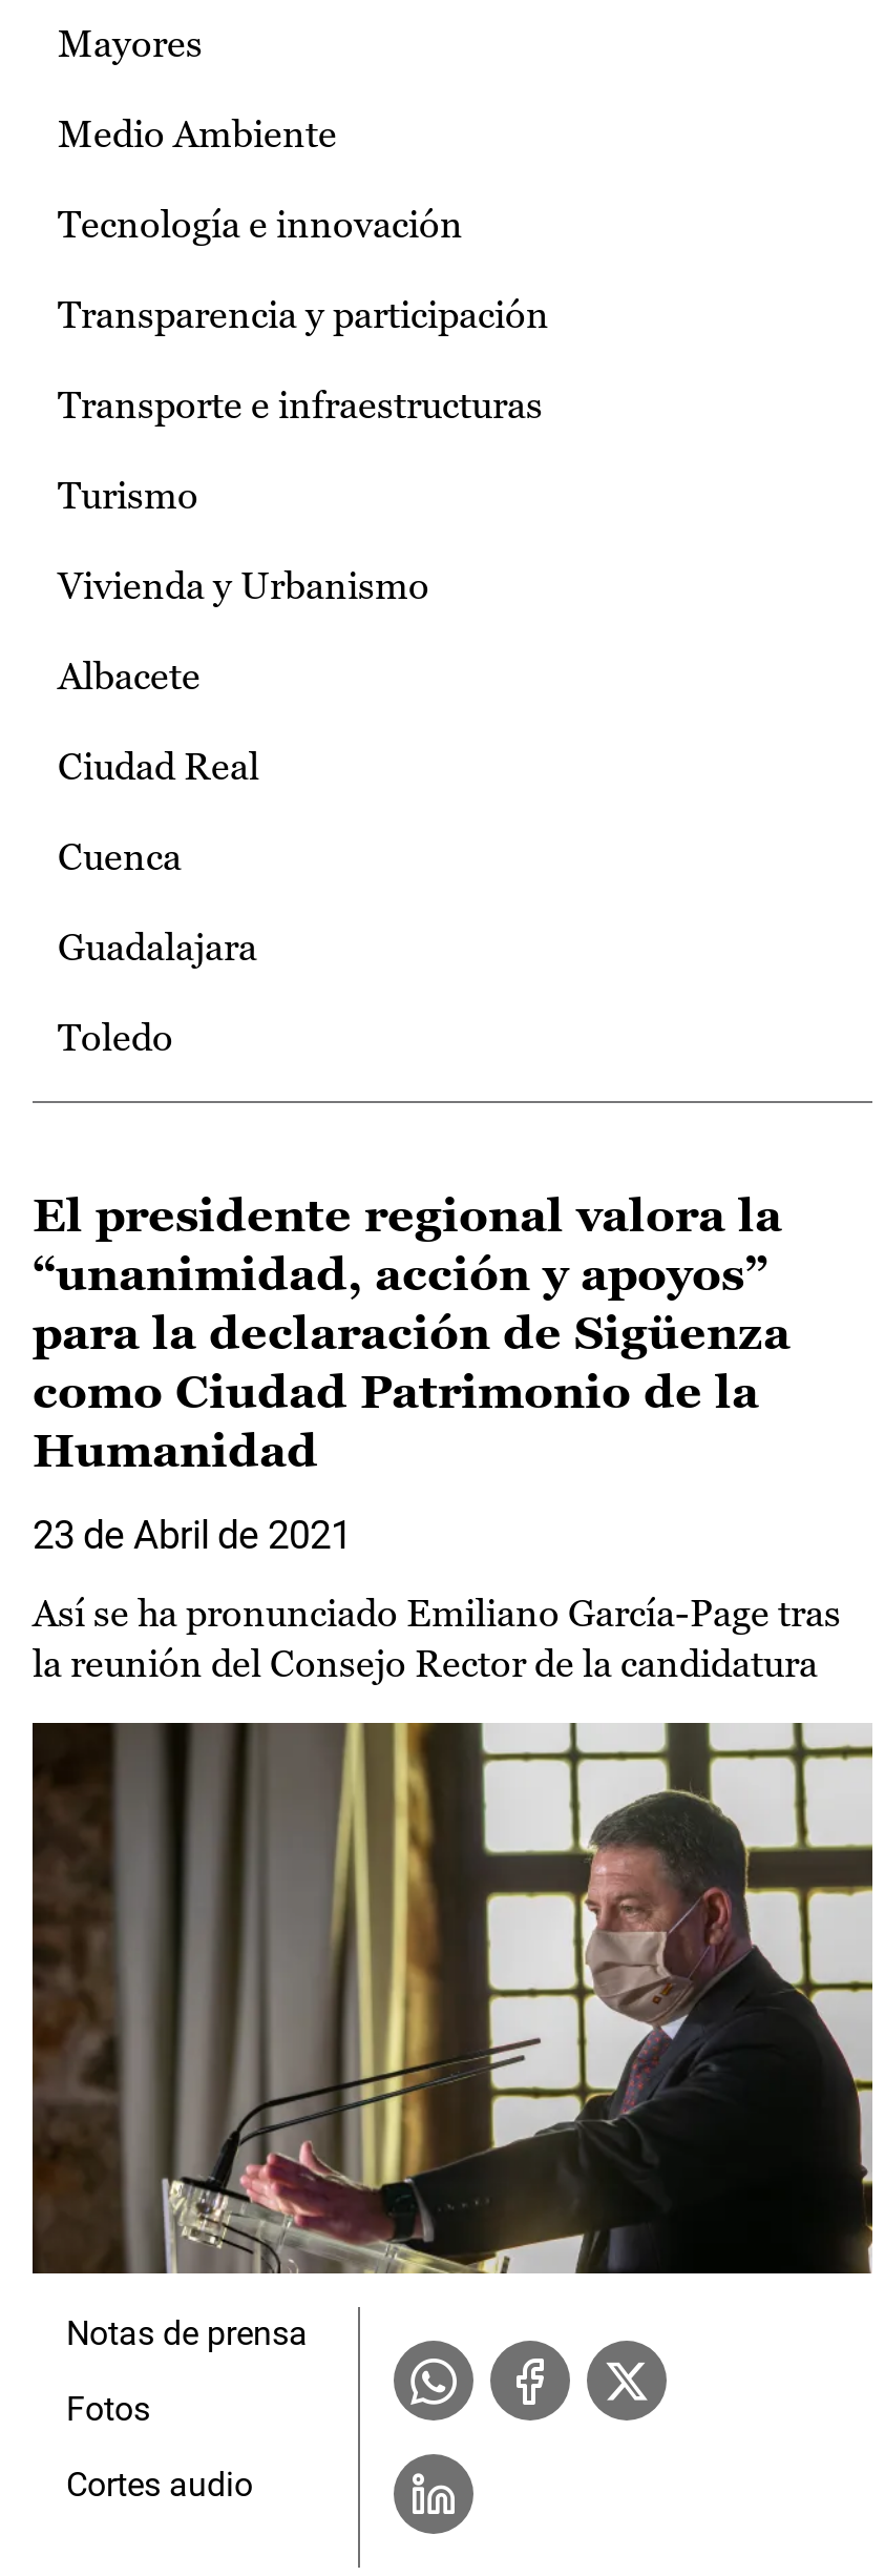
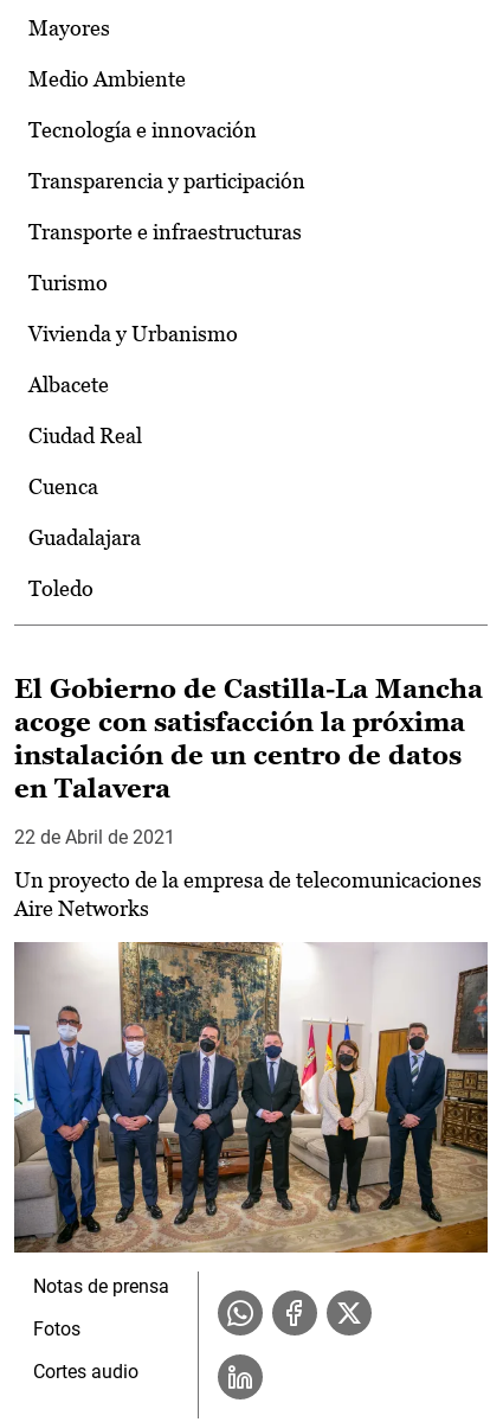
[33,1189,791,1477] El presidente regional valora la | “unanimidad, acción y apoyos” | para la declaración de Sigüenza | como Ciudad Patrimonio de la | Humanidad -> [14,674,483,804] El Gobierno de Castilla-La Mancha | acoge con satisfacción la próxima | instalación de un centro de datos | en Talavera
[33,1513,352,1557] 23 de Abril de 2021 -> [14,826,175,849] 22 de Abril de 2021
[33,1591,841,1685] Así se ha pronunciado Emiliano García-Page tras | la reunión del Consejo Rector de la candidatura -> [14,868,482,921] Un proyecto de la empresa de telecomunicaciones | Aire Networks
[30,1721,872,2276] [image] -> [13,942,489,1254] [image]

